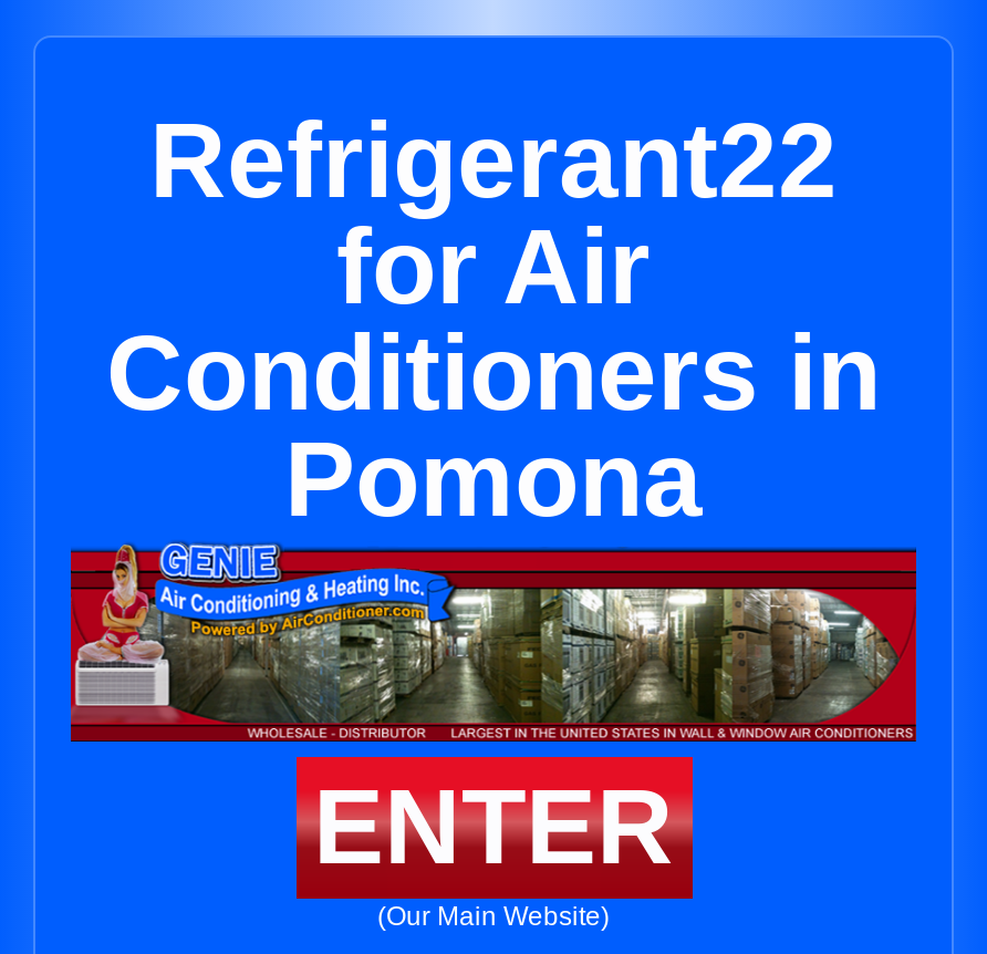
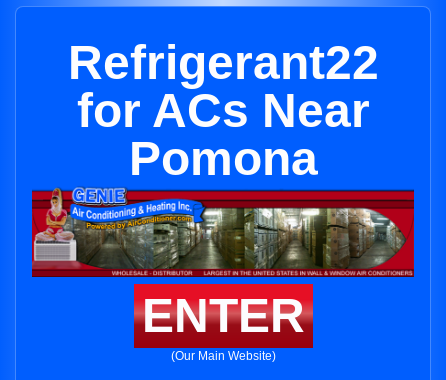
[106,208,881,432] for Air | Conditioners in -> [76,84,369,137] for ACs Near

